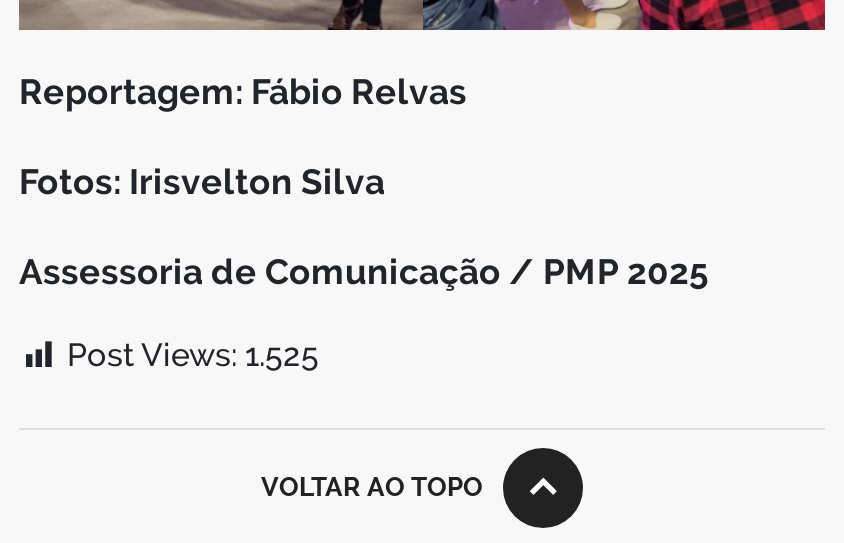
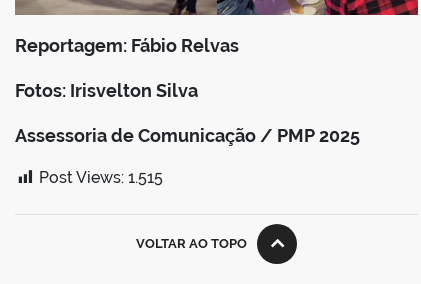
[67,337,319,375] Post Views: 1.525 -> [39,168,163,187] Post Views: 1.515

